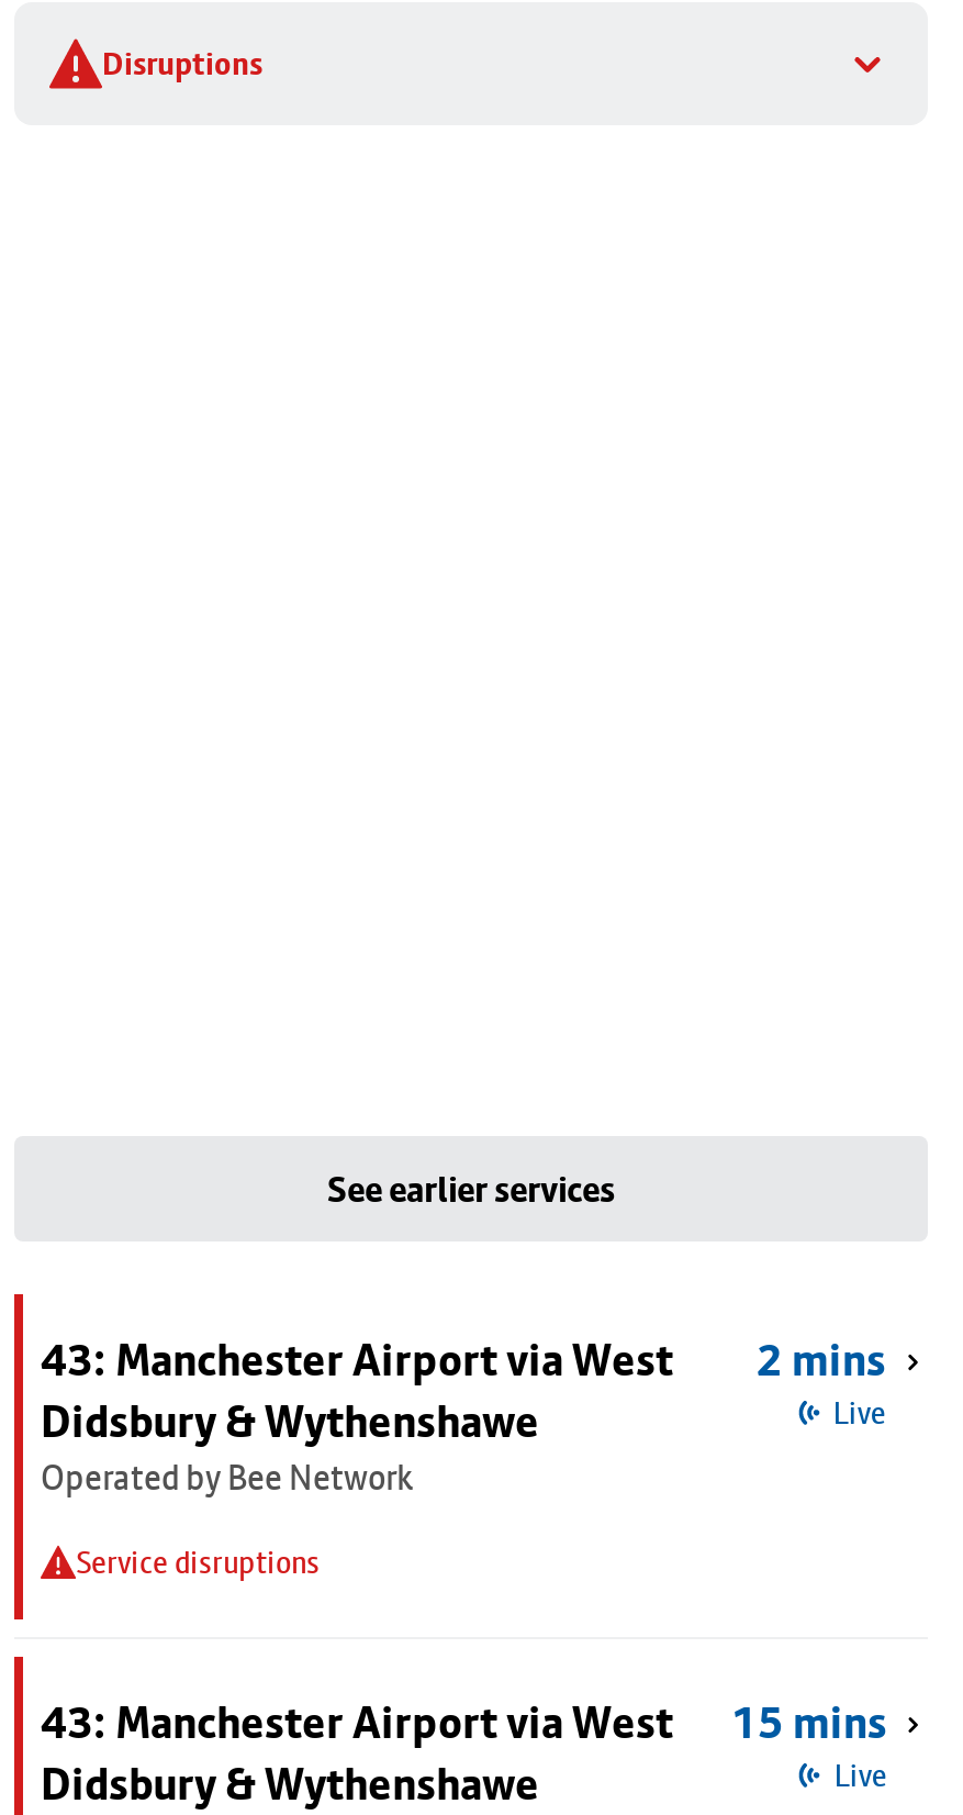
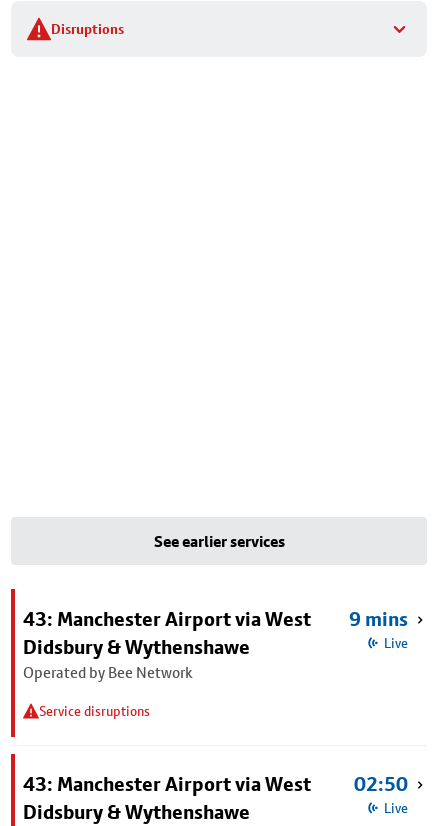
[41,1334,886,1387] 43: Manchester Airport via West 2 mins -> [23,607,408,631] 43: Manchester Airport via West 9 mins
[41,1696,887,1749] 43: Manchester Airport via West 15 mins -> [23,772,408,796] 43: Manchester Airport via West 02:50

